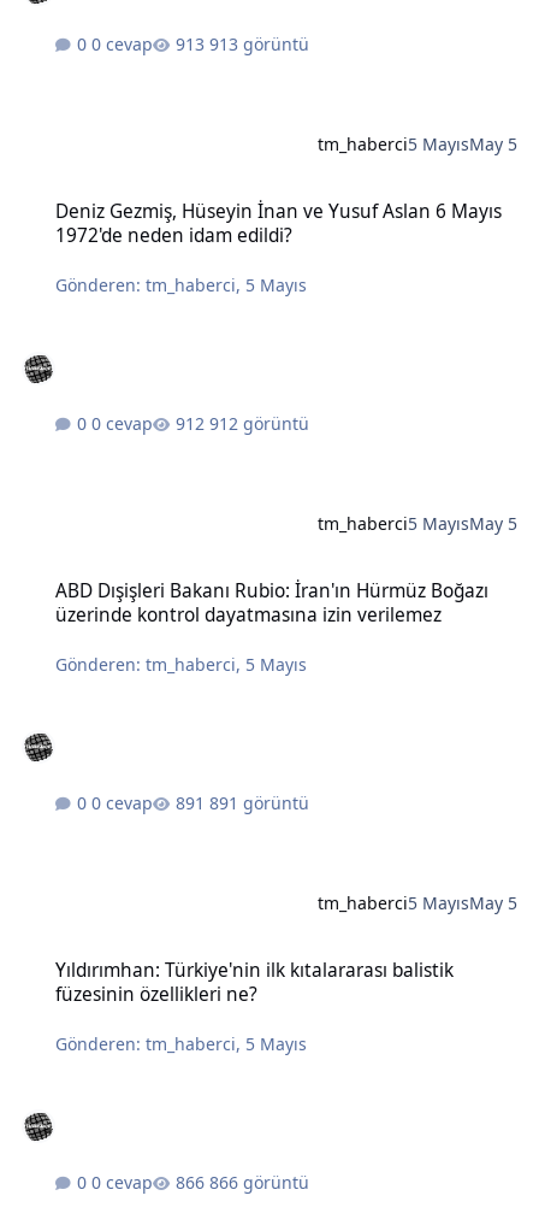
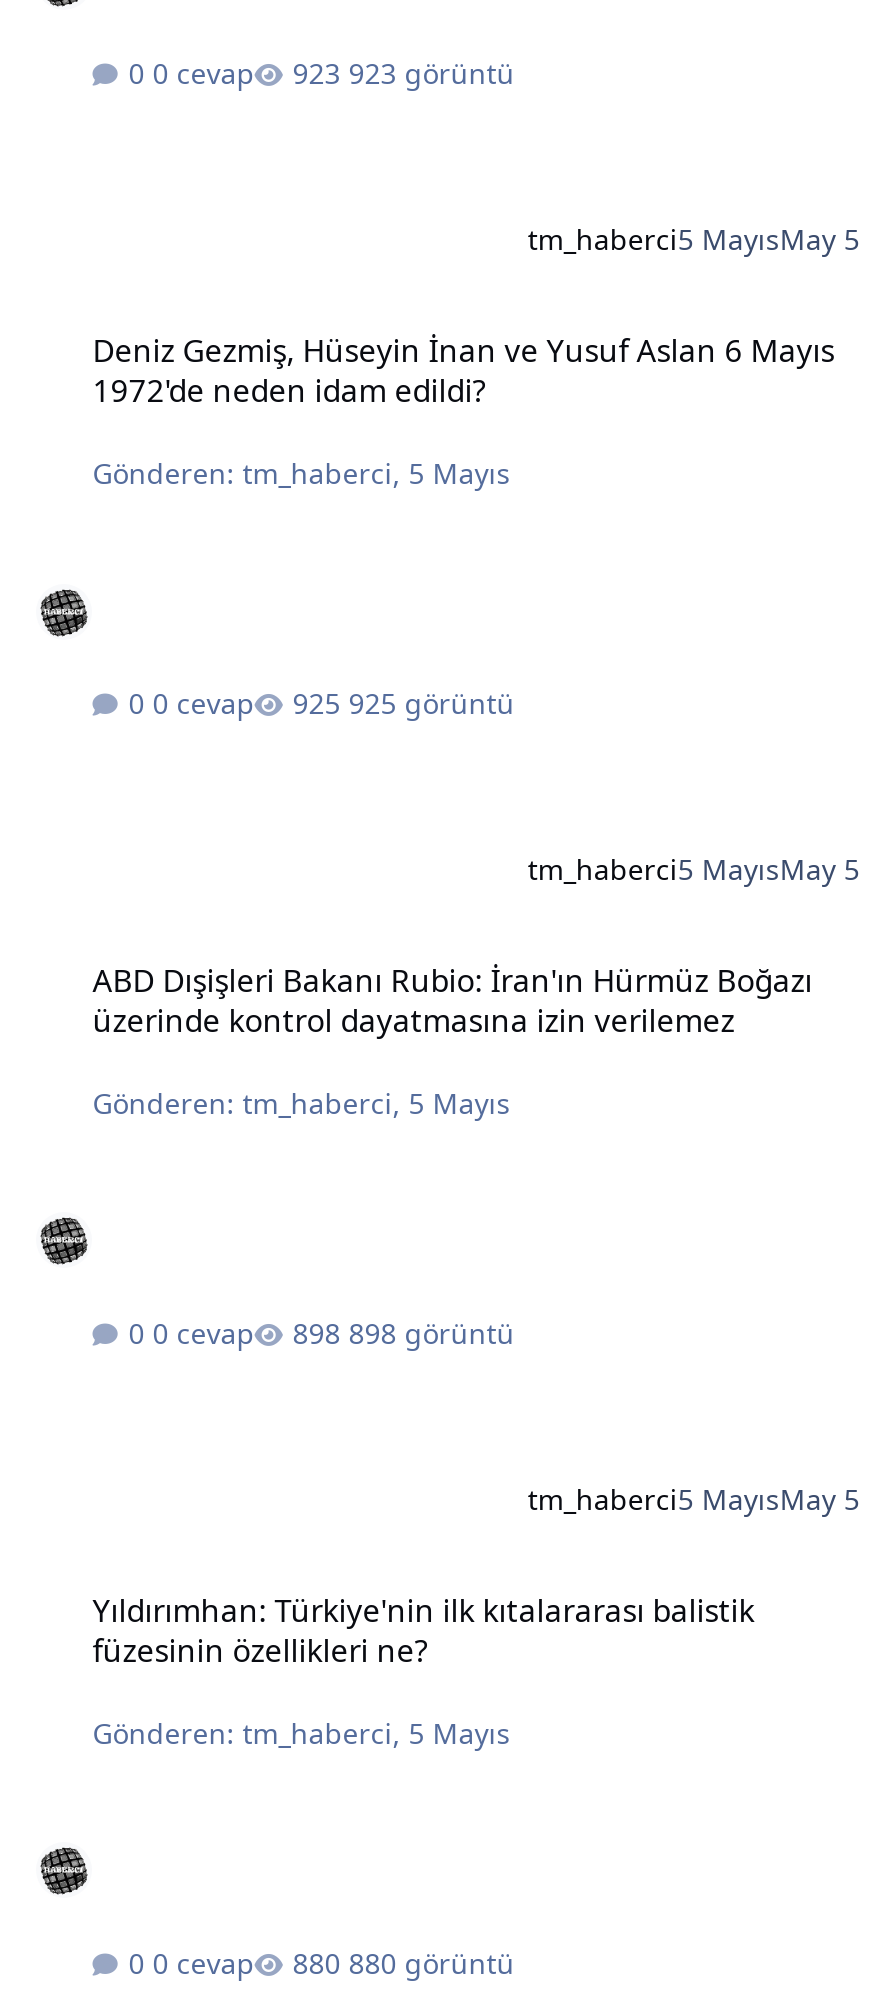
[210,32,309,55] 913 görüntü -> [348,54,514,92] 923 görüntü
[210,412,309,435] 912 görüntü -> [348,684,514,722] 925 görüntü
[210,791,309,814] 891 görüntü -> [348,1313,514,1351] 898 görüntü
[210,1170,309,1193] 866 görüntü -> [348,1943,514,1981] 880 görüntü

